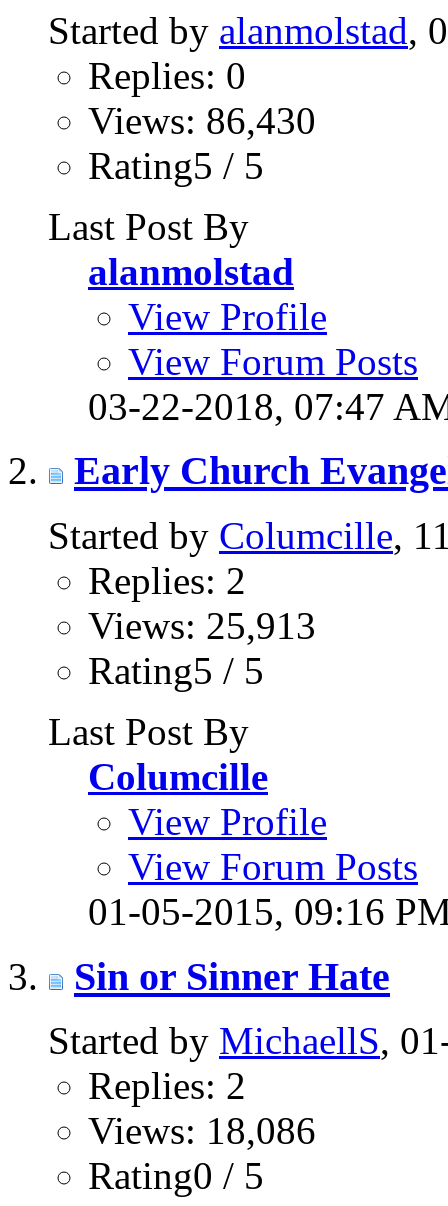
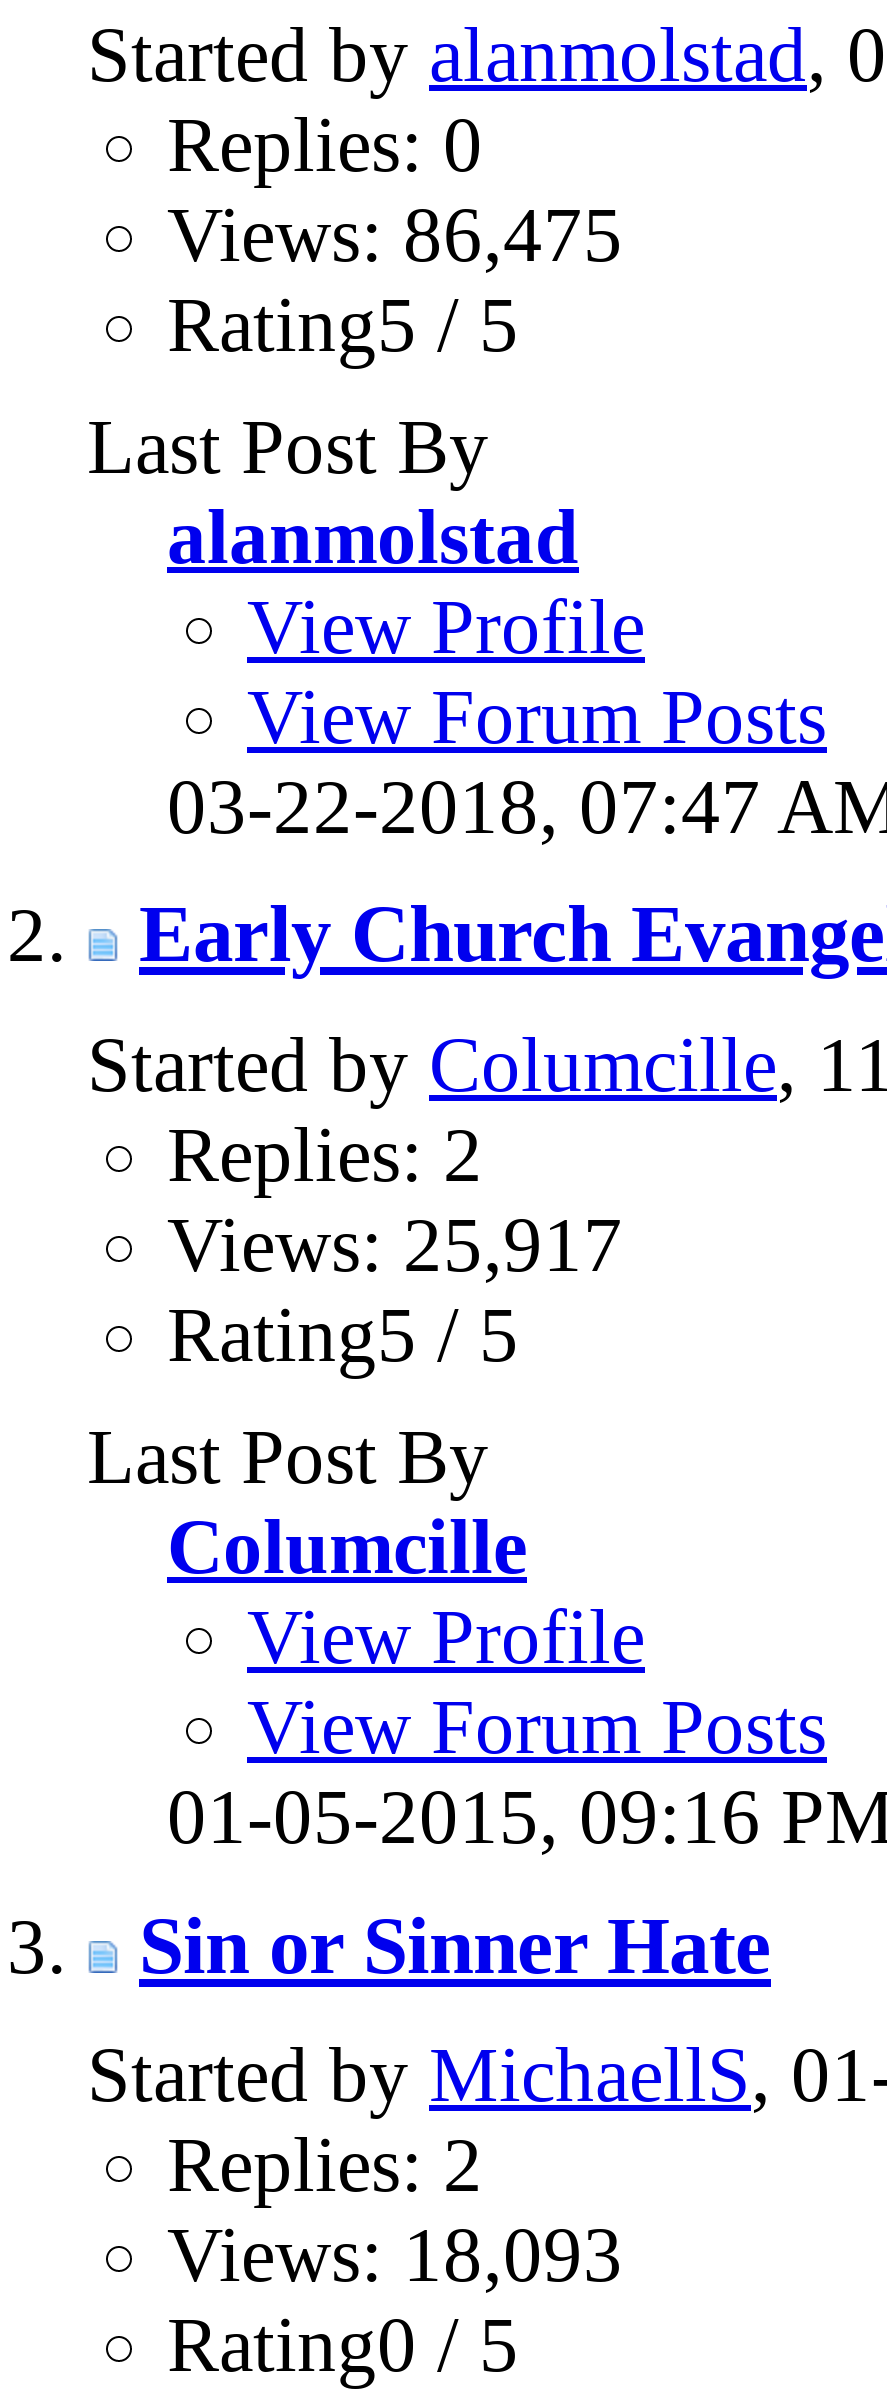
[88,99,316,142] Views: 86,430 -> [167,190,623,276] Views: 86,475
[88,604,316,647] Views: 25,913 -> [167,1201,623,1287] Views: 25,917
[88,1109,316,1152] Views: 18,086 -> [167,2212,623,2298] Views: 18,093

